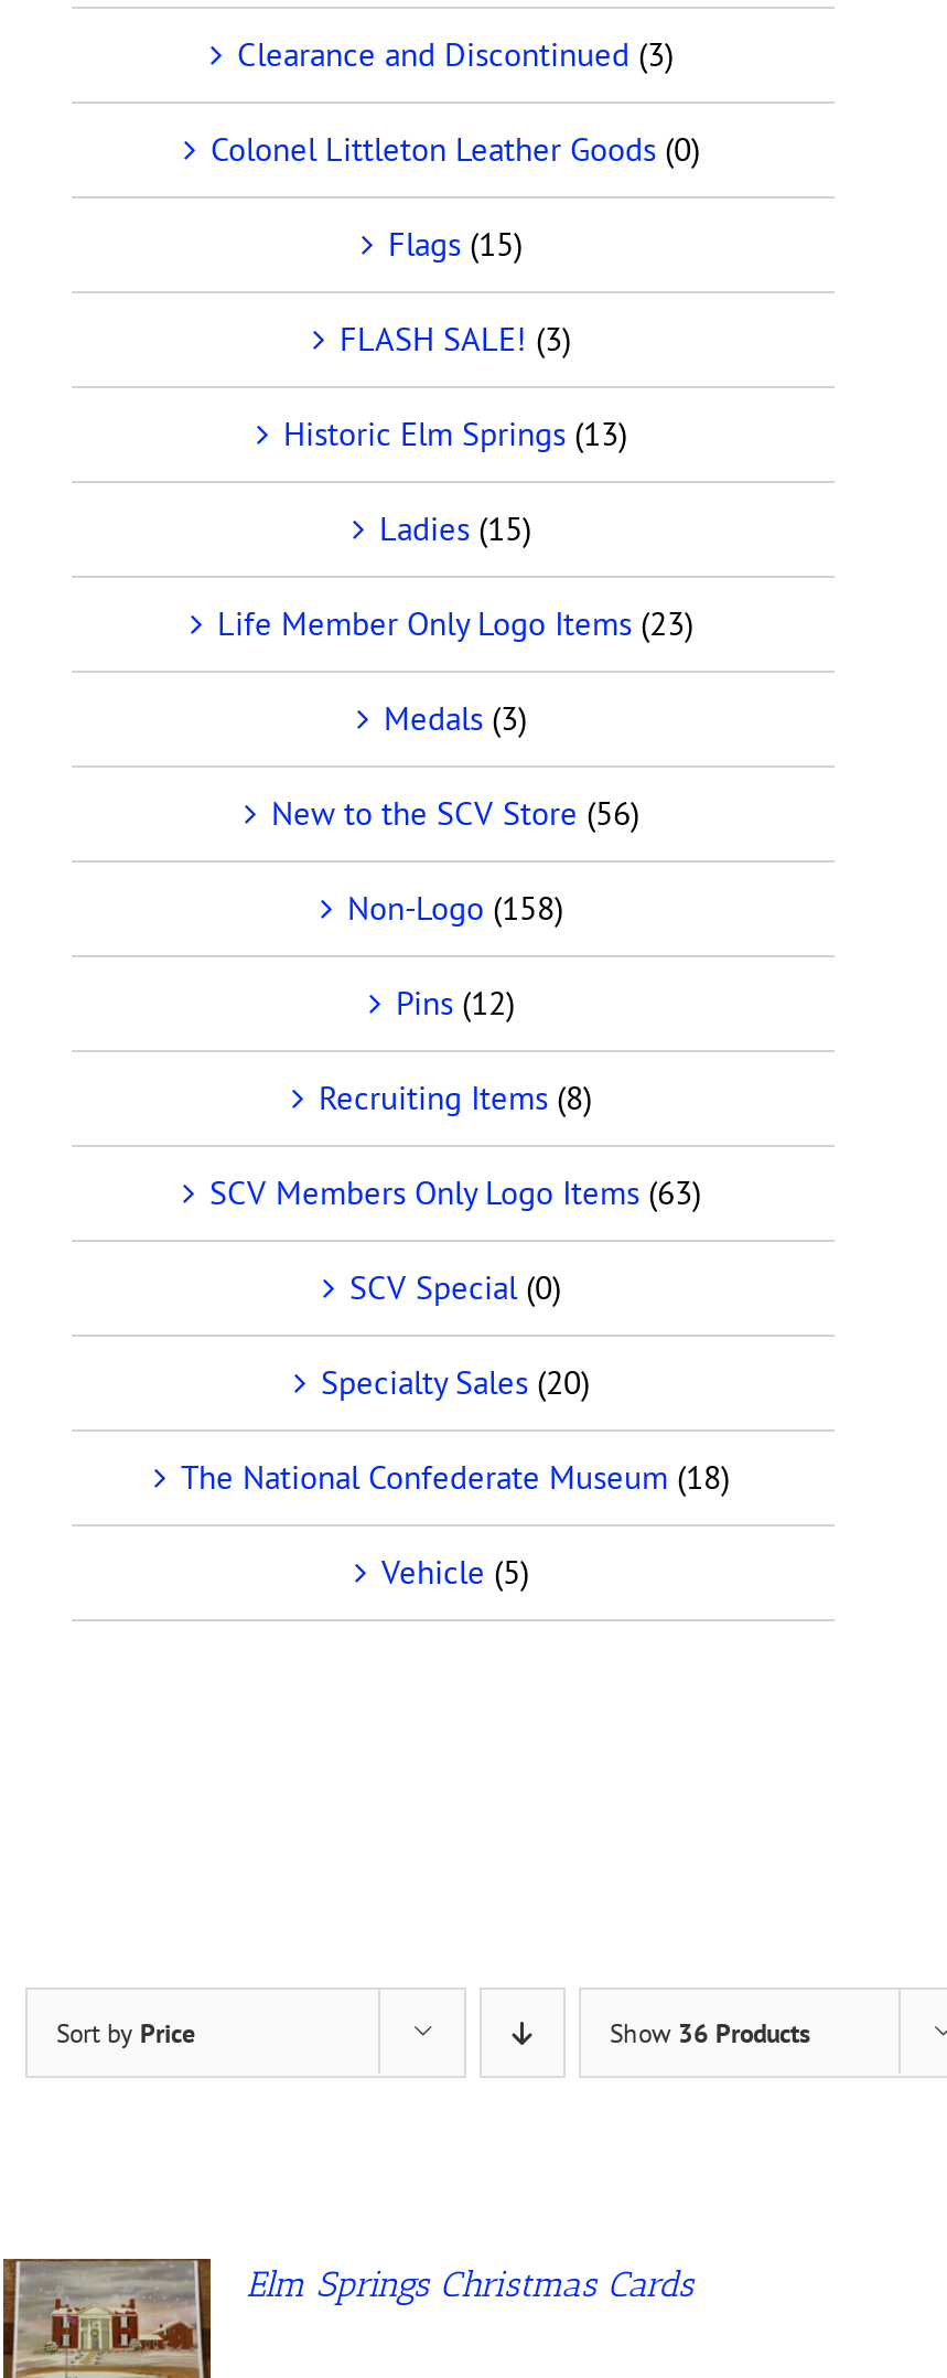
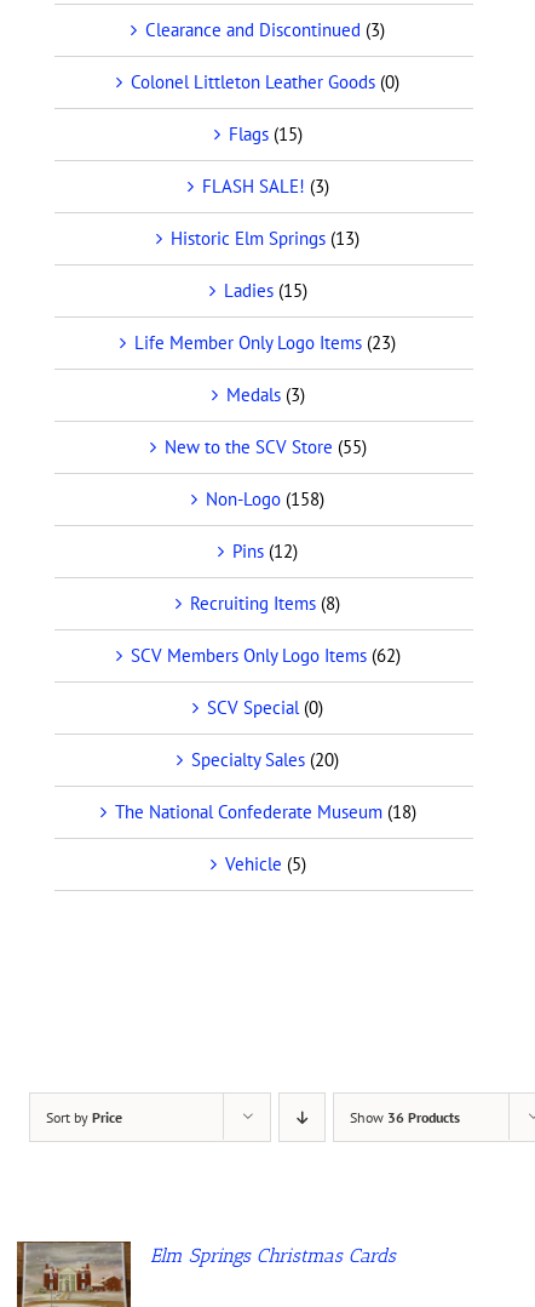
[271,792,639,834] New to the SCV Store (56) -> [164,435,366,458] New to the SCV Store (55)
[209,1172,701,1213] SCV Members Only Logo Items (63) -> [130,644,400,667] SCV Members Only Logo Items (62)

